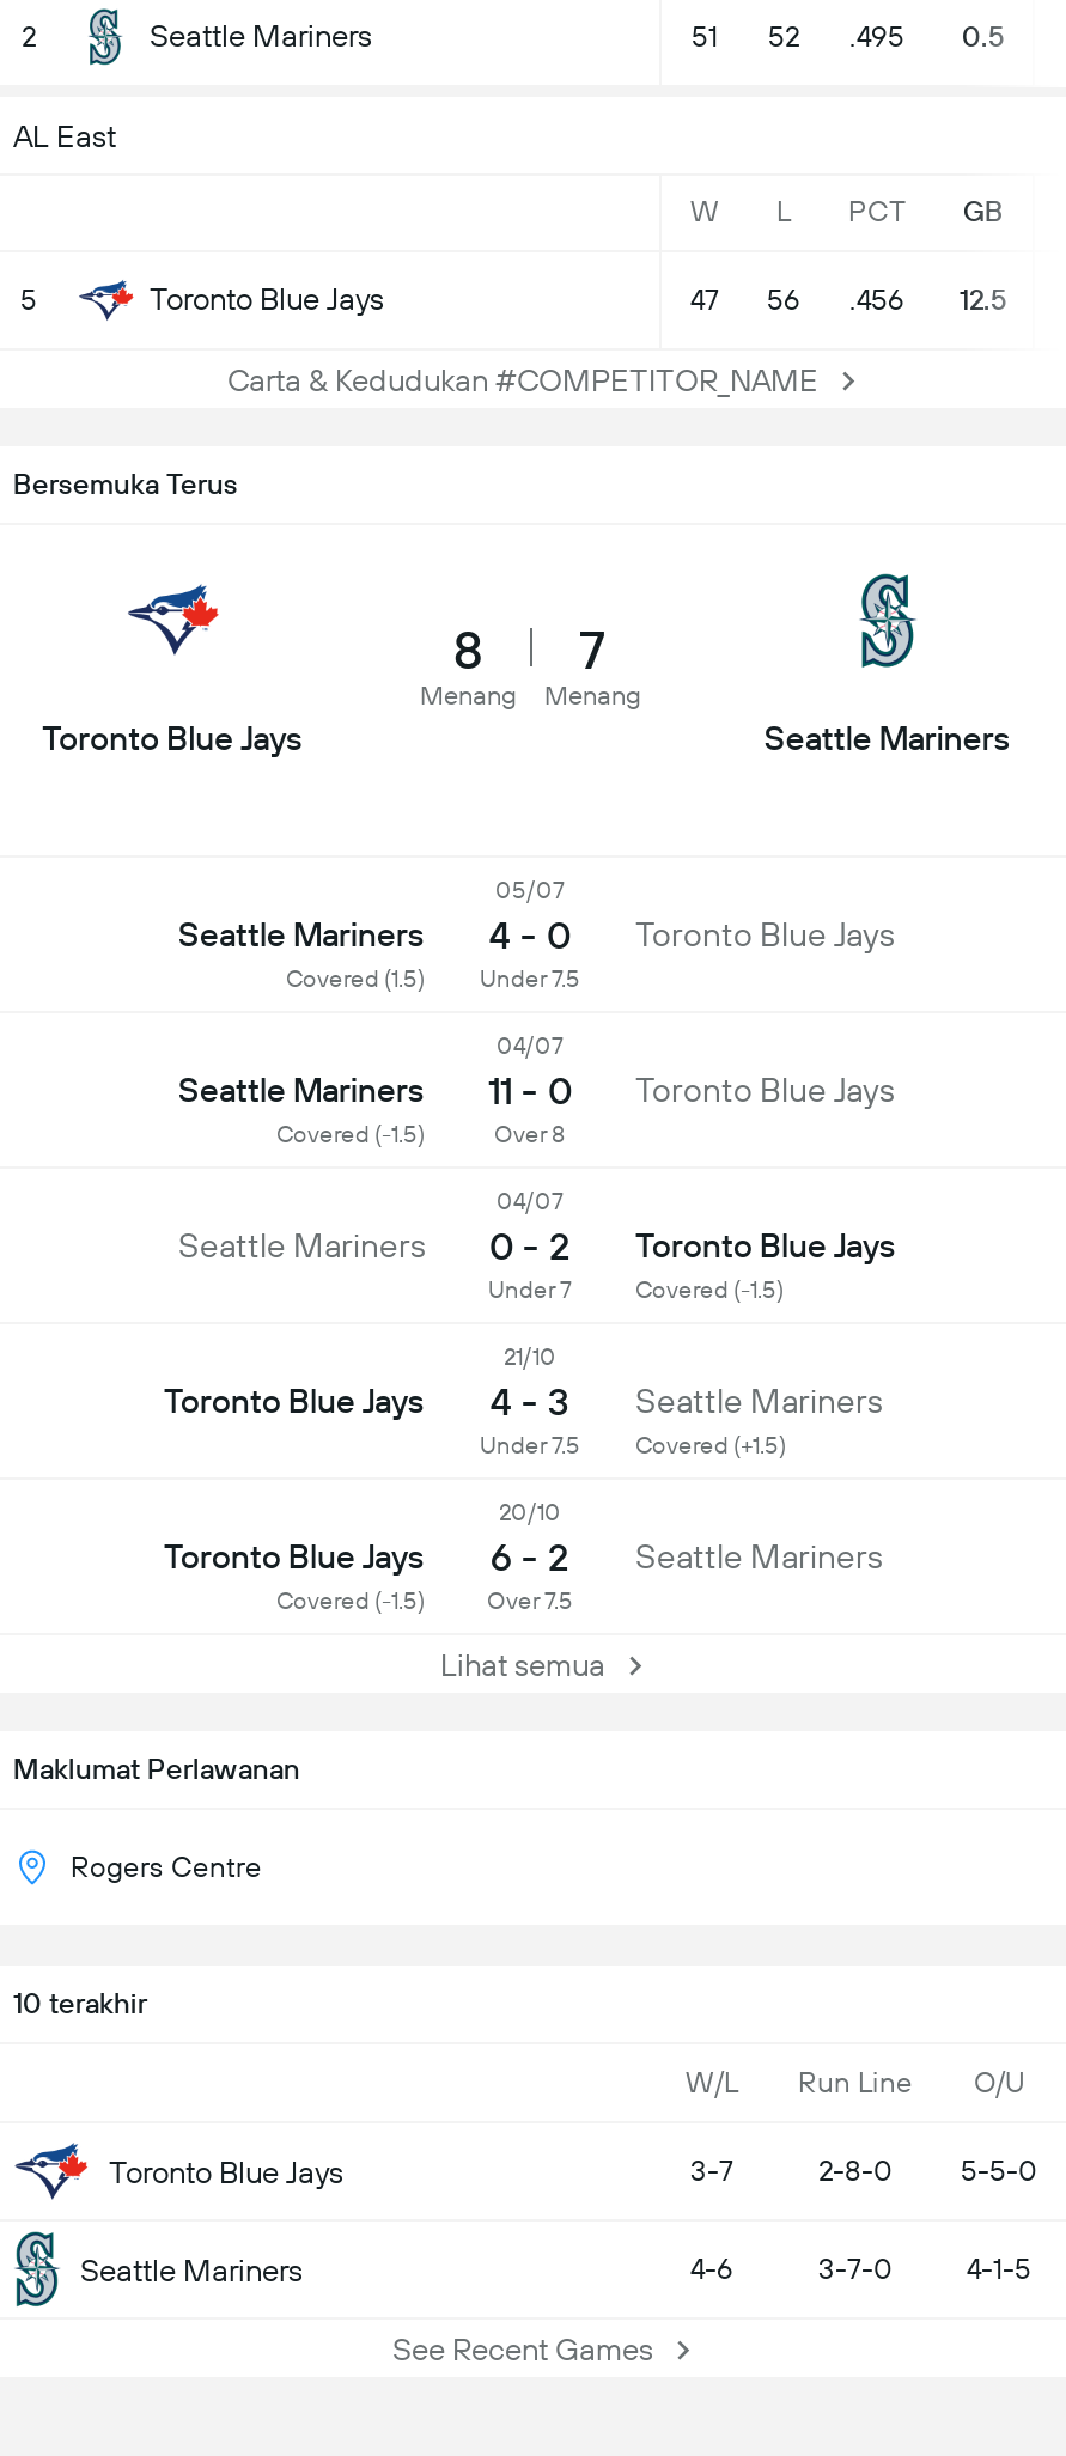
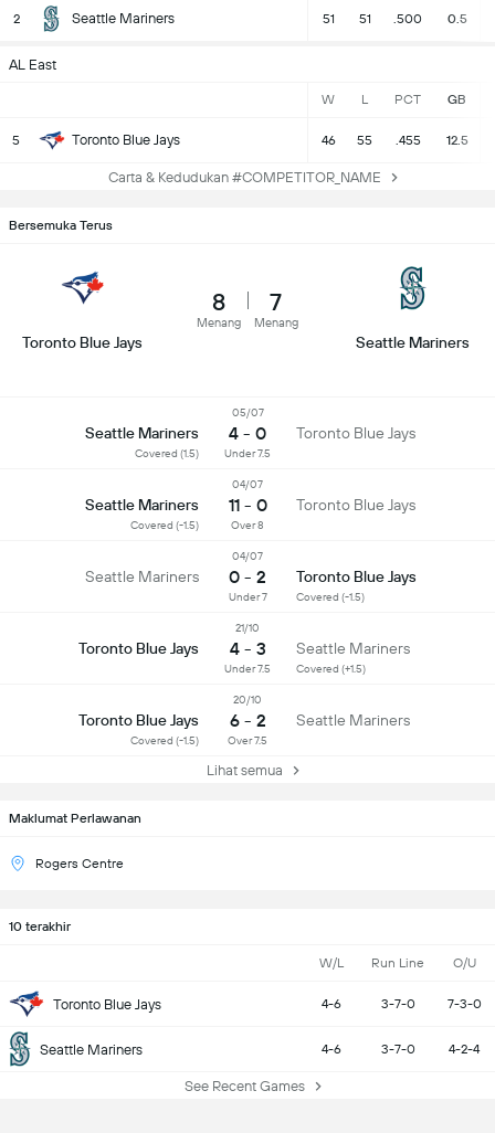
[768,20,799,54] 52 -> [359,11,371,27] 51
[849,20,904,54] .495 -> [393,11,422,27] .500
[690,284,719,317] 47 -> [321,133,335,148] 46
[767,284,800,317] 56 -> [357,133,372,148] 55
[849,284,904,317] .456 -> [395,133,420,148] .455
[690,2155,733,2188] 3-7 -> [322,996,341,1012] 4-6
[818,2155,893,2188] 2-8-0 -> [381,996,415,1012] 3-7-0
[961,2155,1037,2188] 5-5-0 -> [447,996,481,1012] 7-3-0
[967,2253,1031,2286] 4-1-5 -> [449,1041,480,1057] 4-2-4

